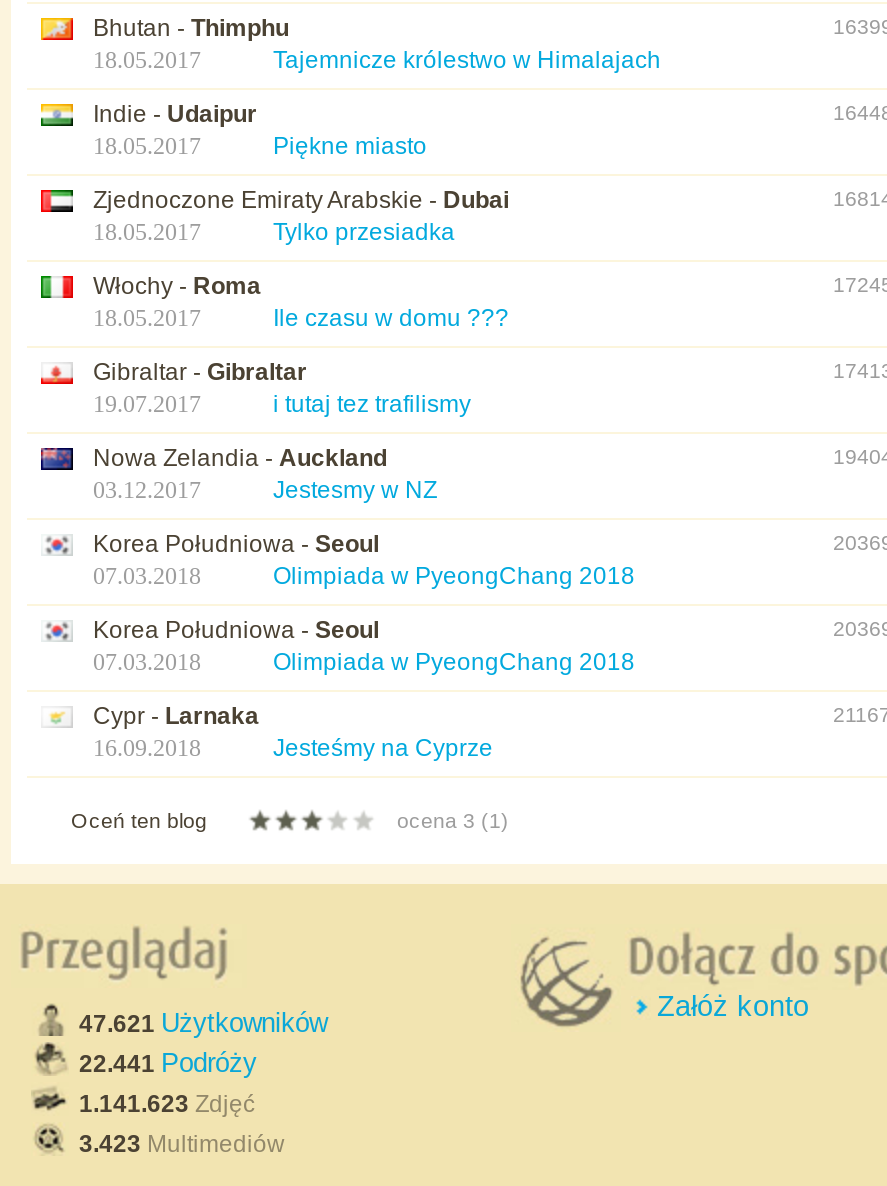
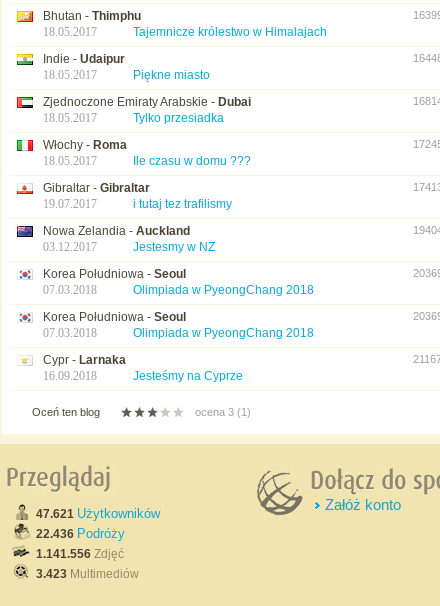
[79,1048,257,1078] 22.441 Podróży -> [36,526,125,541] 22.436 Podróży
[79,1090,255,1118] 1.141.623 Zdjęć -> [36,547,124,561] 1.141.556 Zdjęć

